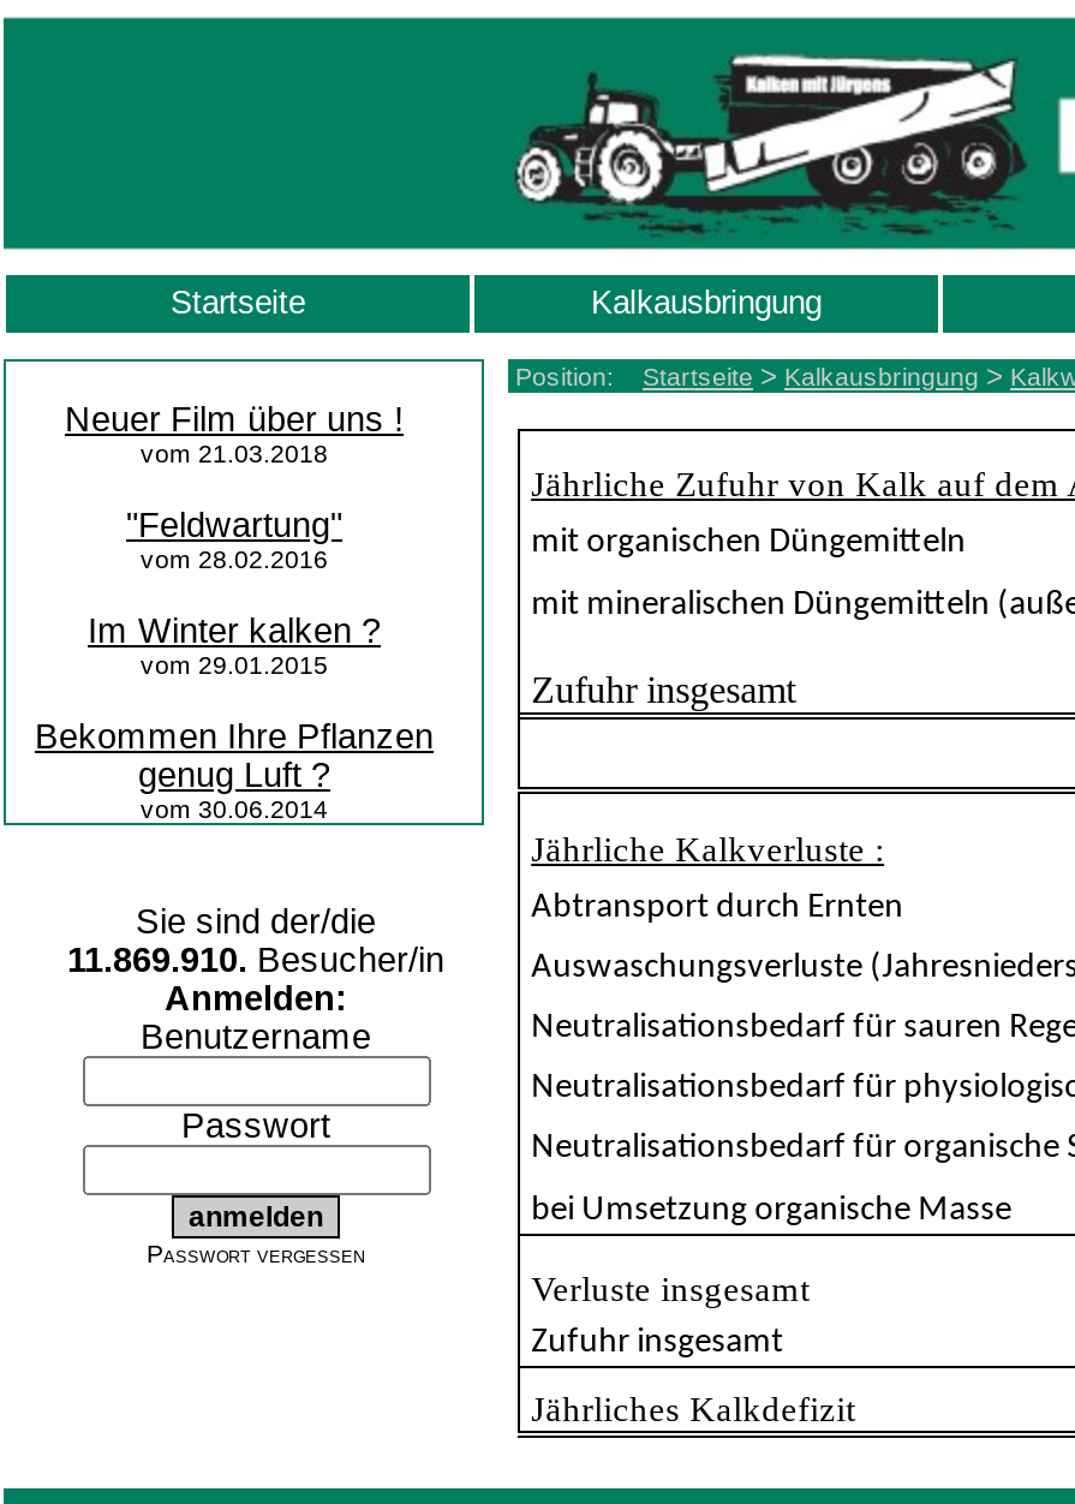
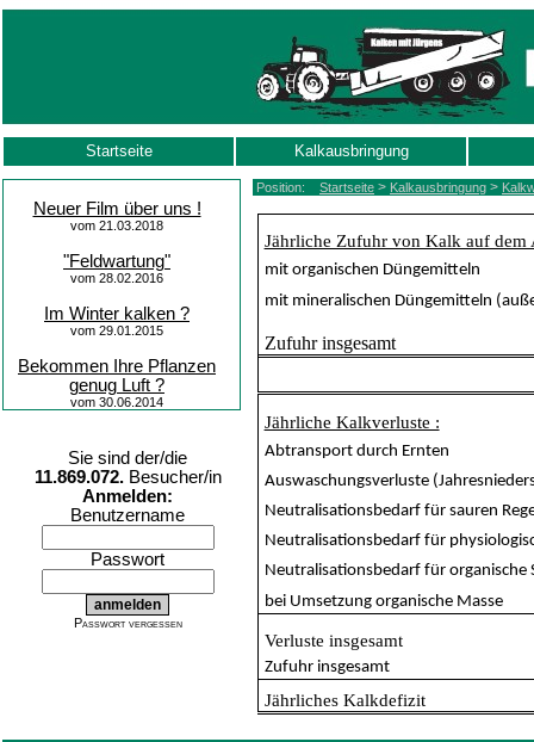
[67,941,444,979] 11.869.910. Besucher/in -> [34,468,221,487] 11.869.072. Besucher/in

